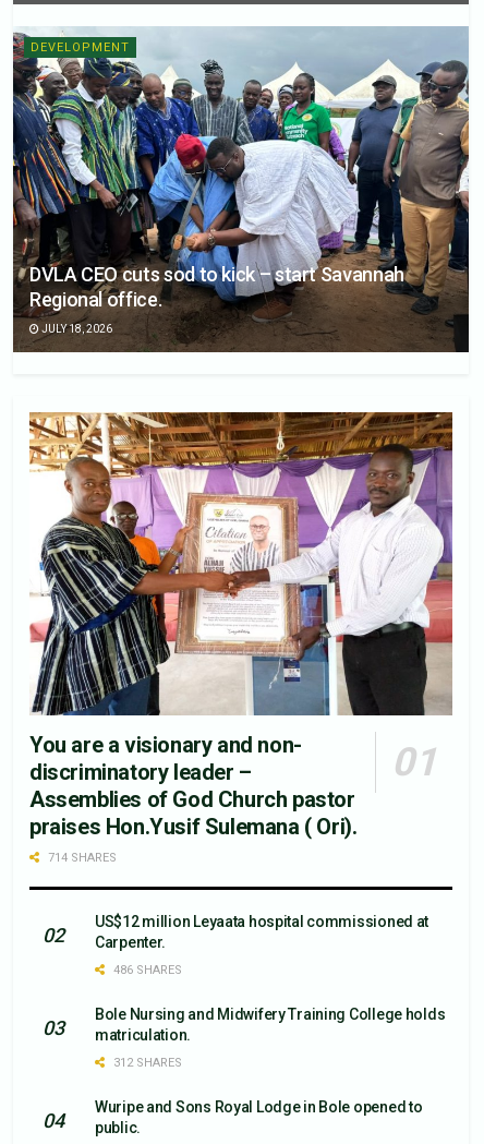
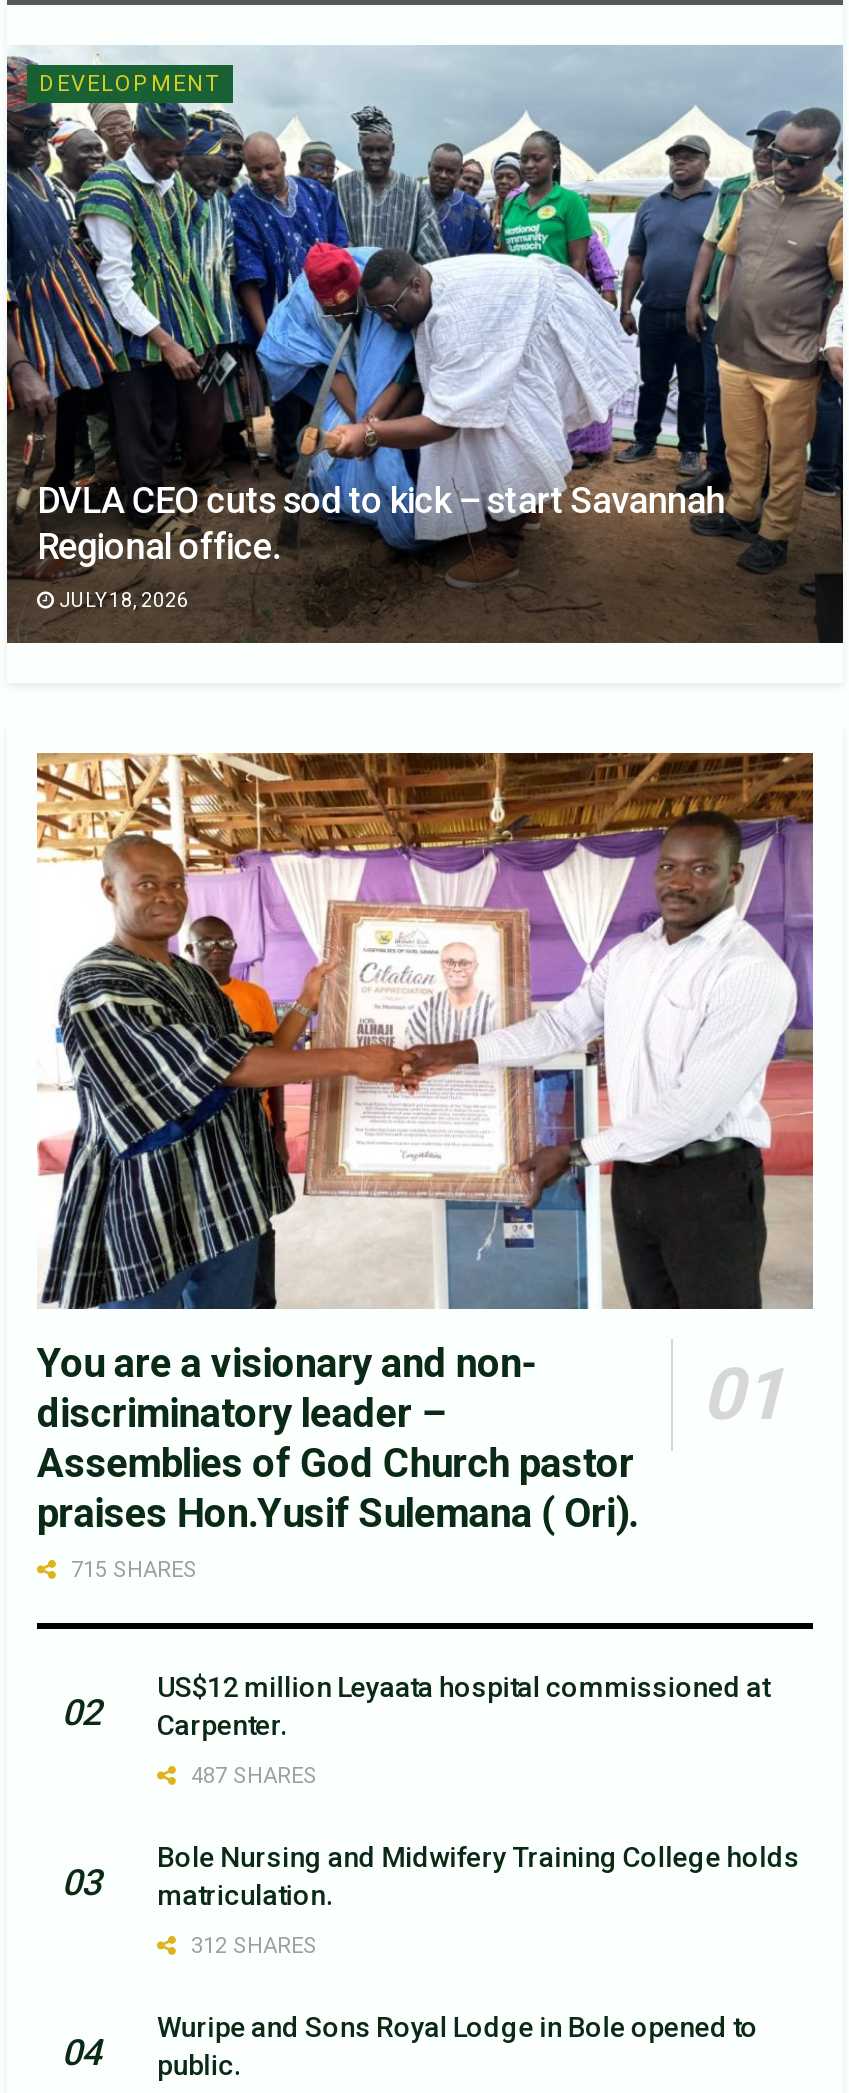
[45,850,117,864] 714 SHARES -> [65,1556,197,1582] 715 SHARES
[110,962,182,977] 486 SHARES -> [185,1762,317,1788] 487 SHARES

